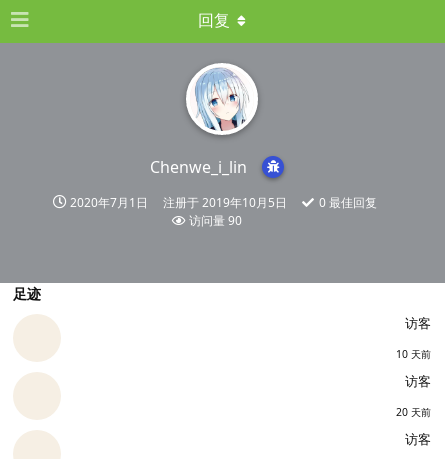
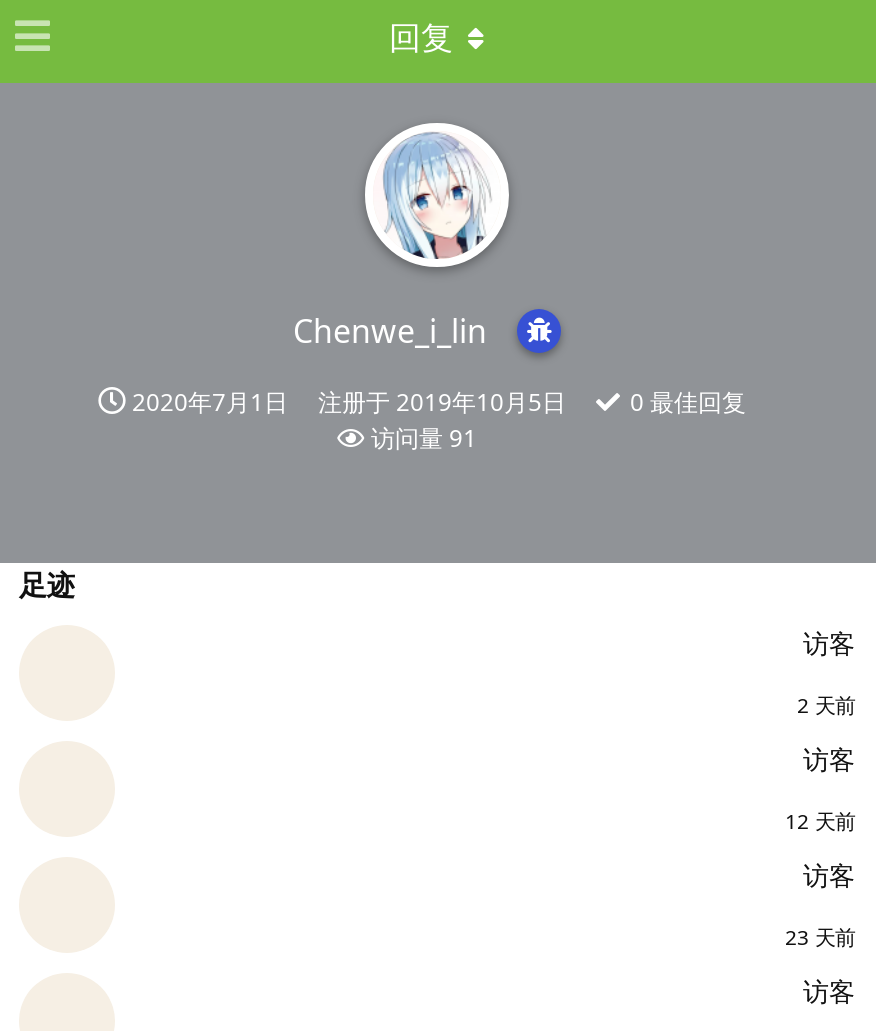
[189,212,242,229] 访问量90 -> [371,421,477,455] 访问量91
[396,347,431,361] 10 天前 -> [797,691,855,719] 2 天前
[396,405,431,419] 20 天前 -> [785,807,855,951] 12 天前 | 访客 | 23 天前

